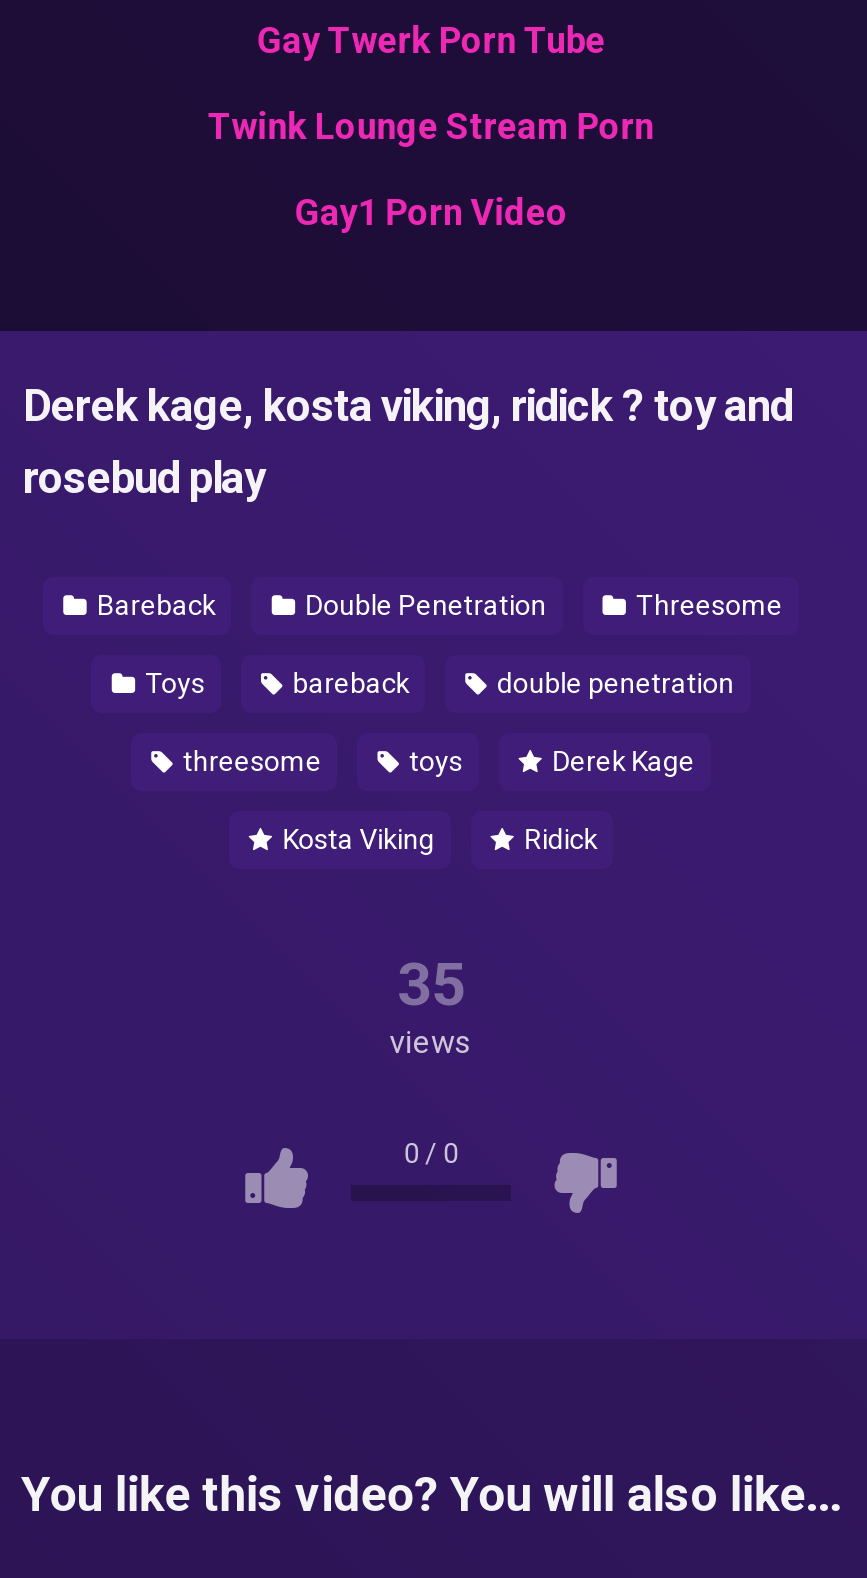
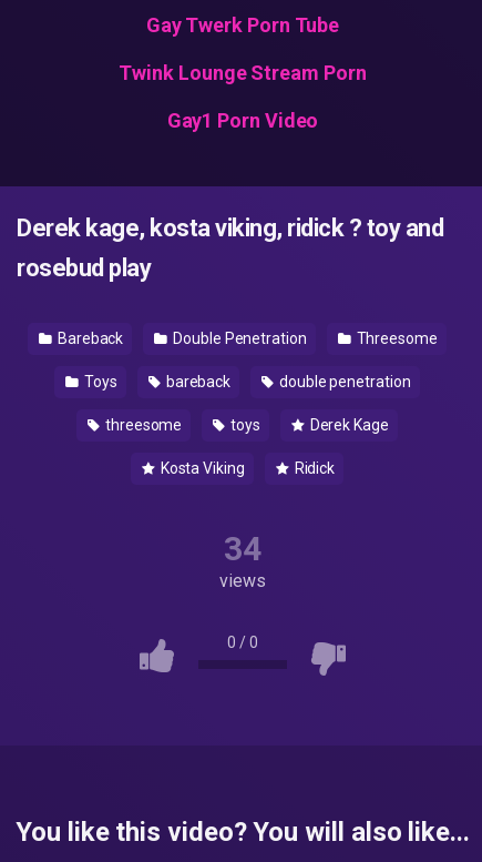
[397,949,465,1019] 35 -> [224,529,261,568] 34

